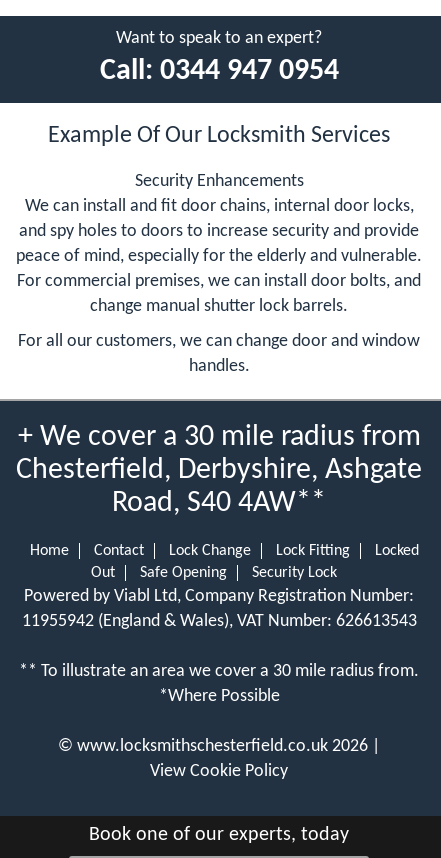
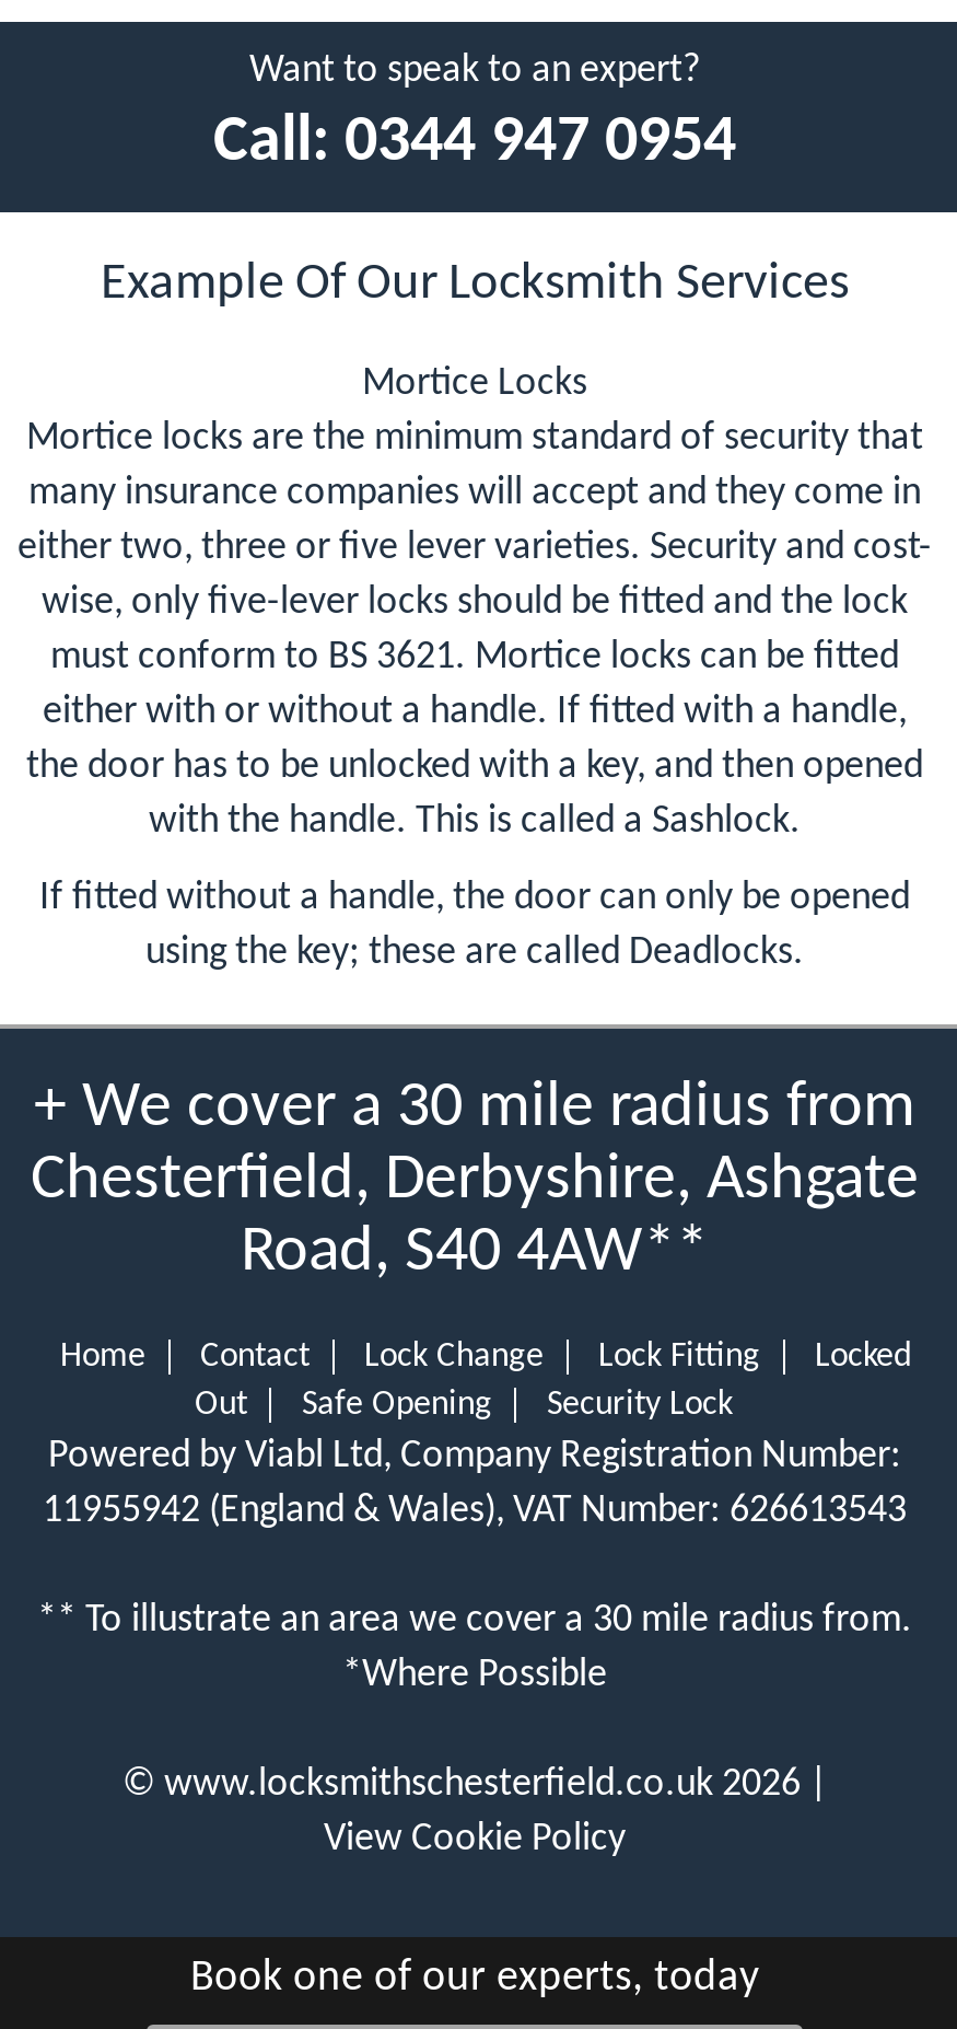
[16,171,422,315] Security Enhancements | We can install and fit door chains, internal door locks, | and spy holes to doors to increase security and provide | peace of mind, especially for the elderly and vulnerable. | For commercial premises, we can install door bolts, and | change manual shutter lock barrels. -> [17,362,932,842] Mortice Locks | Mortice locks are the minimum standard of security that | many insurance companies will accept and they come in | either two, three or five lever varieties. Security and cost- | wise, only five-lever locks should be fitted and the lock | must conform to BS 3621. Mortice locks can be fitted | either with or without a handle. If fitted with a handle, | the door has to be unlocked with a key, and then opened | with the handle. This is called a Sashlock.
[18,331,420,375] For all our customers, we can change door and window | handles. -> [39,877,910,973] If fitted without a handle, the door can only be opened | using the key; these are called Deadlocks.

